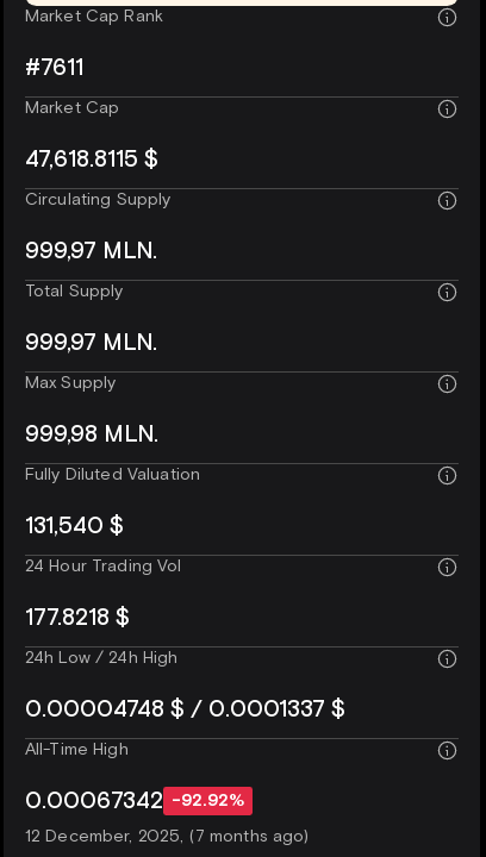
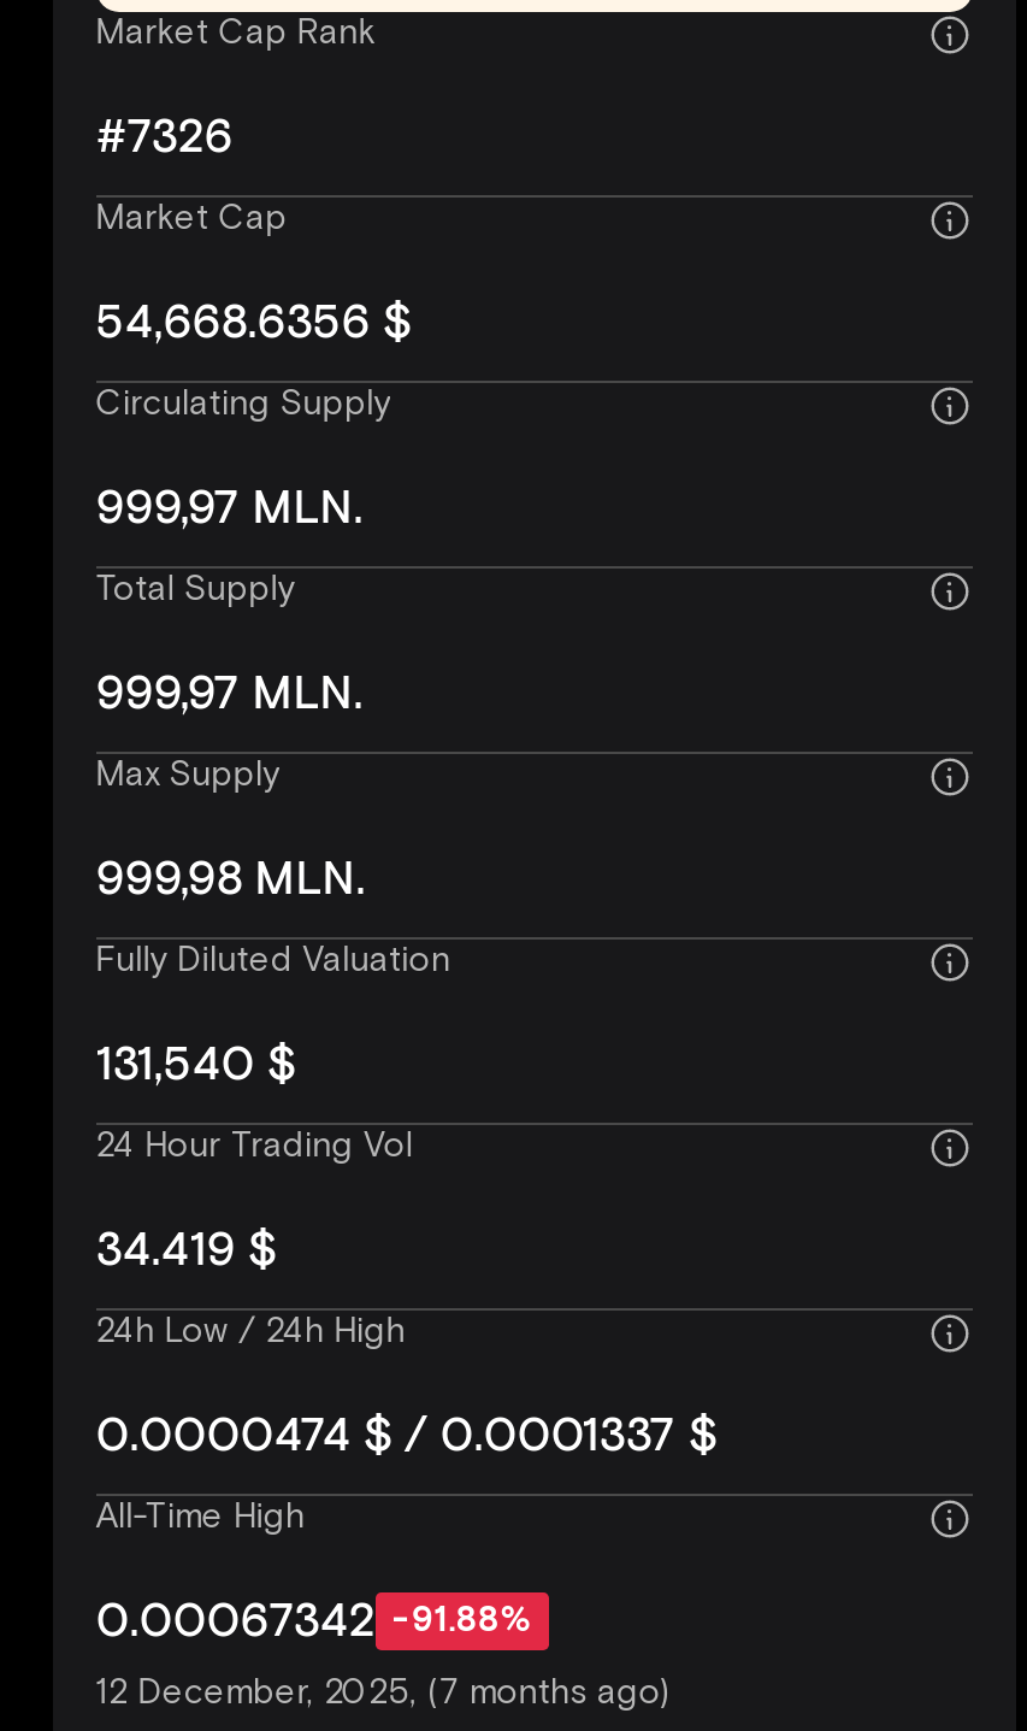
[25,54,83,82] #7611 -> [96,109,233,167] #7326
[25,146,158,174] 47,618.8115 $ -> [96,295,411,352] 54,668.6356 $
[25,603,130,632] 177.8218 $ -> [96,1221,276,1279] 34.419 $
[25,695,345,724] 0.00004748 $ / 0.0001337 $ -> [96,1407,717,1465] 0.0000474 $ / 0.0001337 $
[25,787,244,815] 0.00067342 -92.92% -> [96,1592,532,1650] 0.00067342 -91.88%

